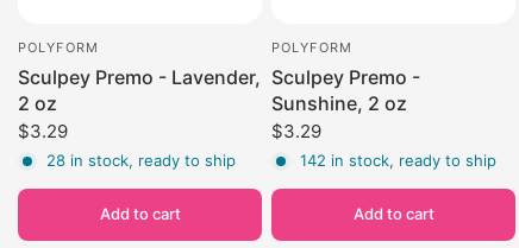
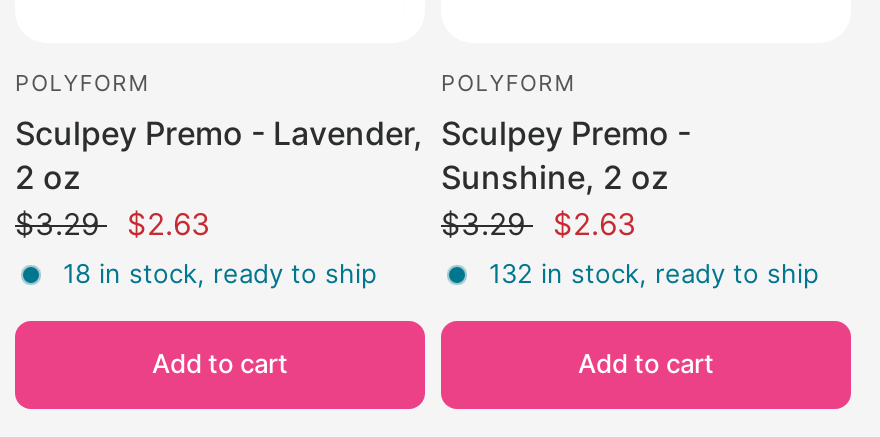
[18,120,236,170] $3.29 | 28 in stock, ready to ship -> [15,205,377,290] $3.29 $2.63 | 18 in stock, ready to ship
[271,120,496,170] $3.29 | 142 in stock, ready to ship -> [441,205,819,290] $3.29 $2.63 | 132 in stock, ready to ship

